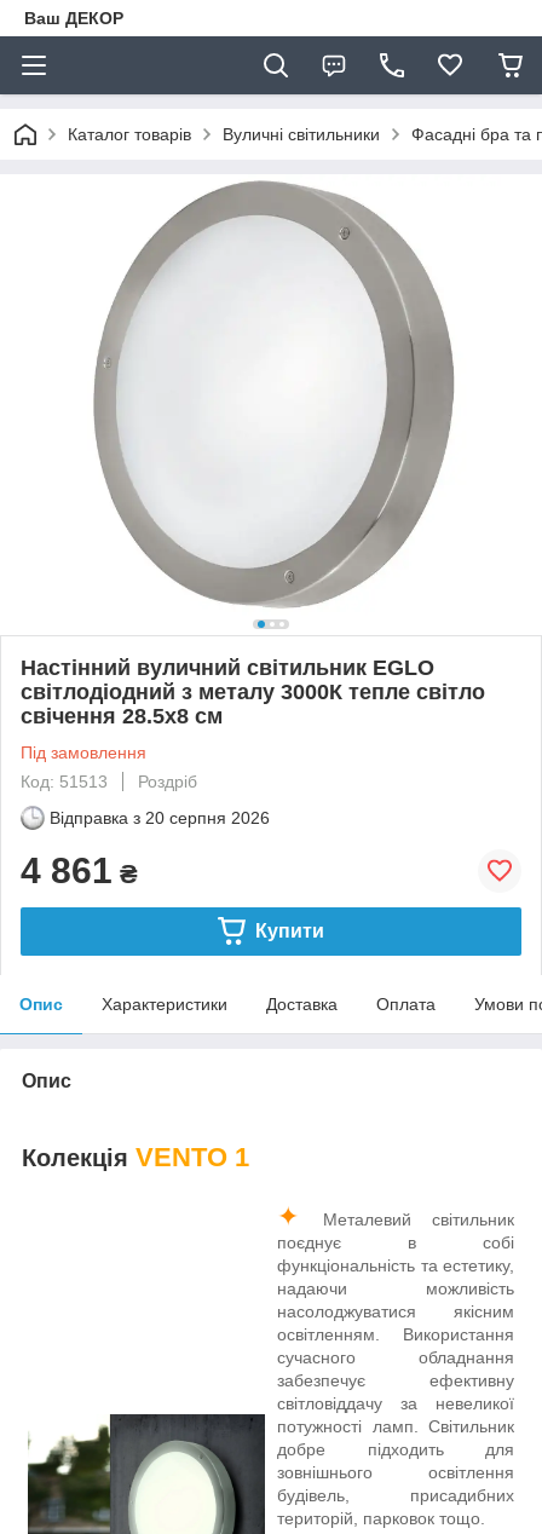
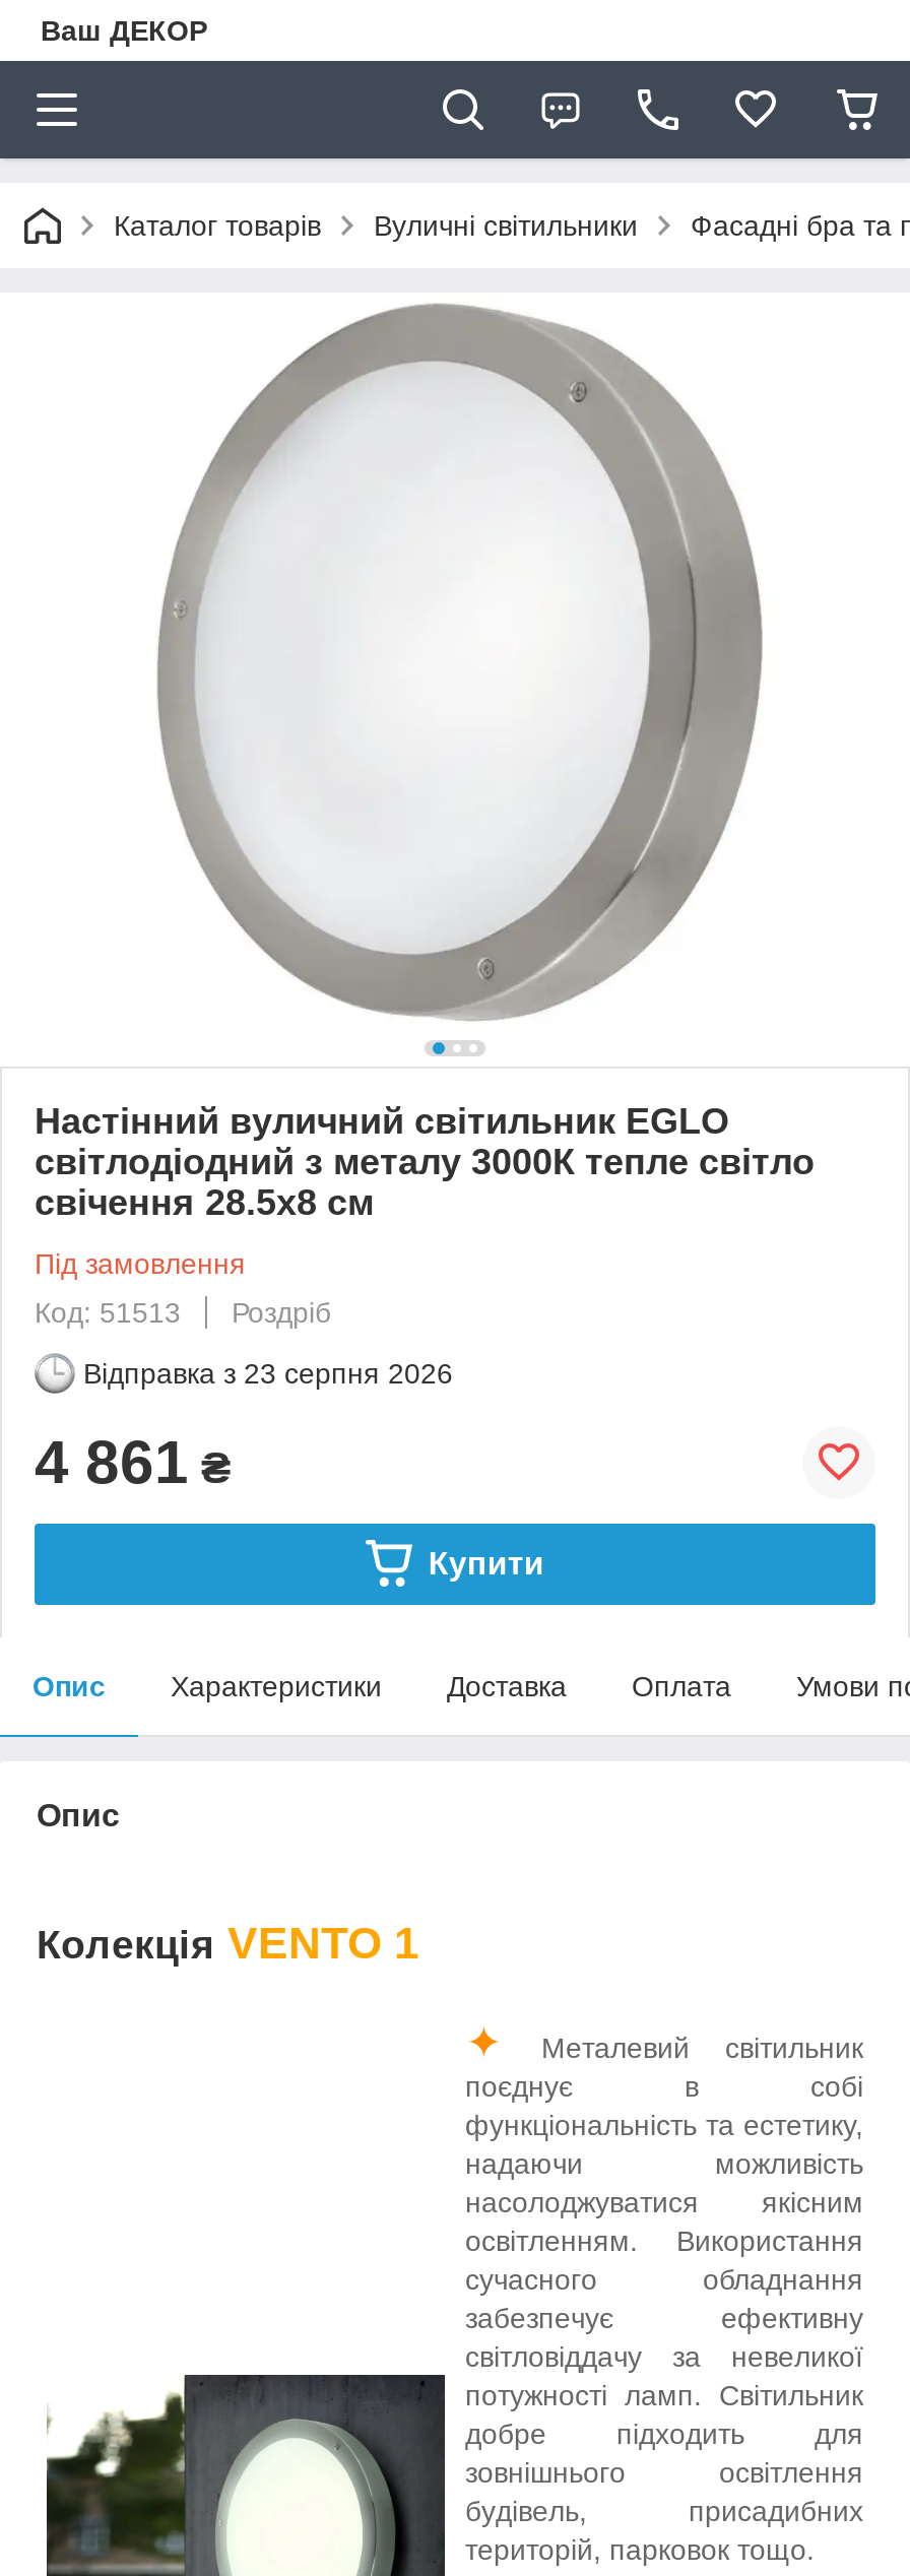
[50,808,270,827] Відправка з 20 серпня 2026 -> [83,1357,453,1389] Відправка з 23 серпня 2026

